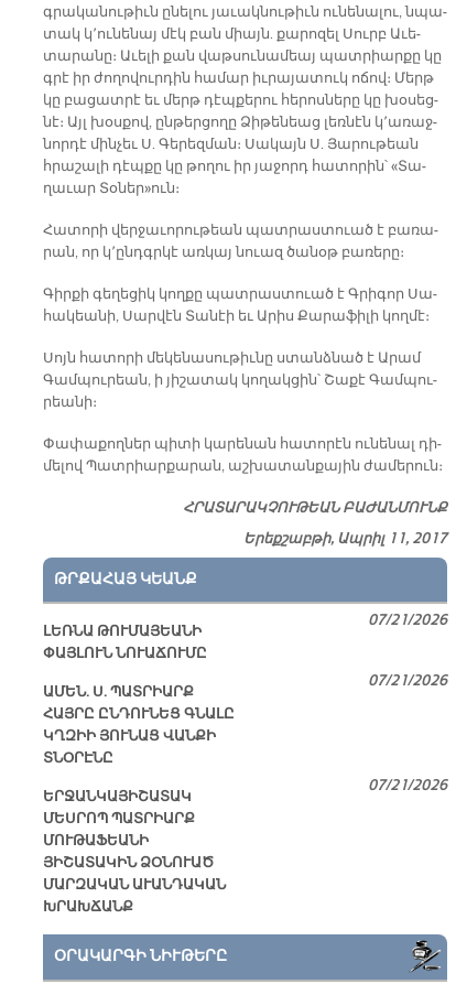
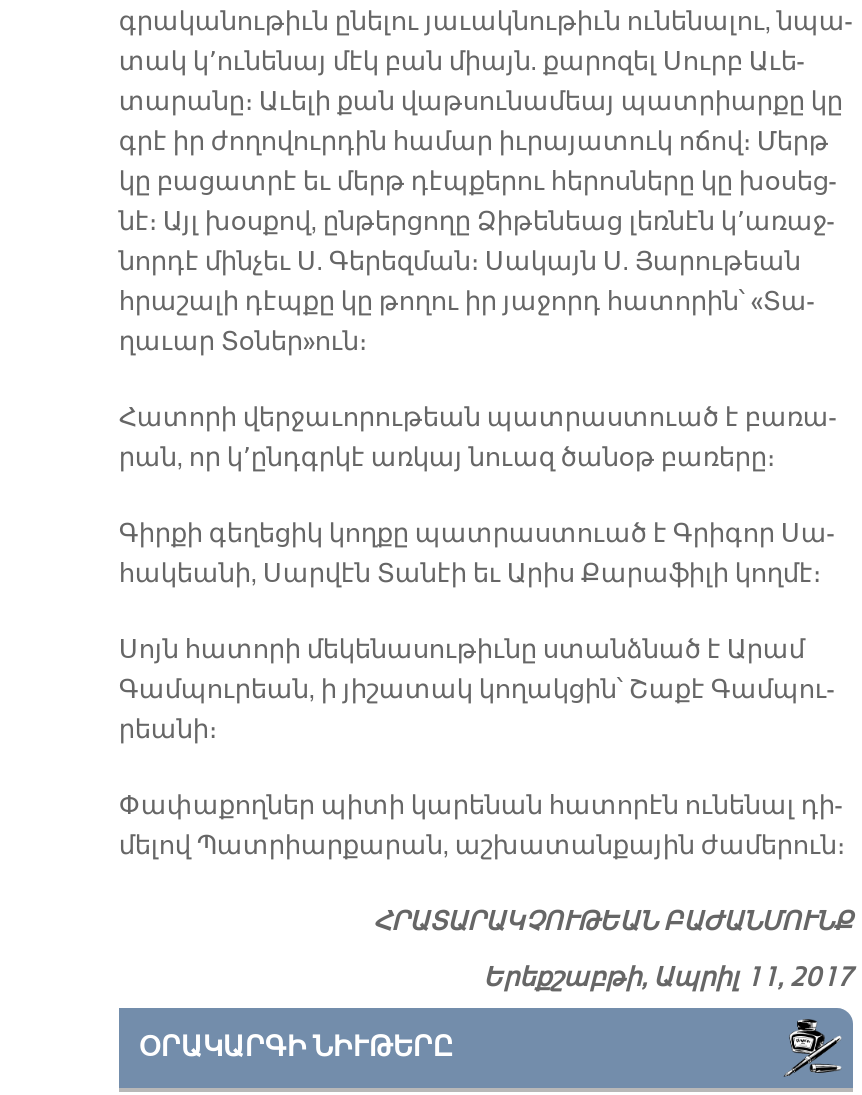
[43,570,207,663] ԹՐՔԱՀԱՅ ԿԵԱՆՔ | ԼԵՌՆԱ ԹՈՒՄԱՅԵԱՆԻ | ՓԱՅԼՈՒՆ ՆՈՒԱՃՈՒՄԸ -> none
[368,612,447,630] 07/21/2026 -> none
[368,673,447,690] 07/21/2026 -> none
[43,684,234,767] ԱՄԵՆ. Ս. ՊԱՏՐԻԱՐՔ | ՀԱՅՐԸ ԸՆԴՈՒՆԵՑ ԳՆԱԼԸ | ԿՂԶԻԻ ՅՈՒՆԱՑ ՎԱՆՔԻ | ՏՆՕՐԷՆԸ -> none
[368,777,447,795] 07/21/2026 -> none
[43,788,226,916] ԵՐՋԱՆԿԱՅԻՇԱՏԱԿ | ՄԵՍՐՈՊ ՊԱՏՐԻԱՐՔ | ՄՈՒԹԱՖԵԱՆԻ | ՅԻՇԱՏԱԿԻՆ ՁՕՆՈՒԱԾ | ՄԱՐԶԱԿԱՆ ԱՒԱՆԴԱԿԱՆ | ԽՐԱԽՃԱՆՔ -> none

